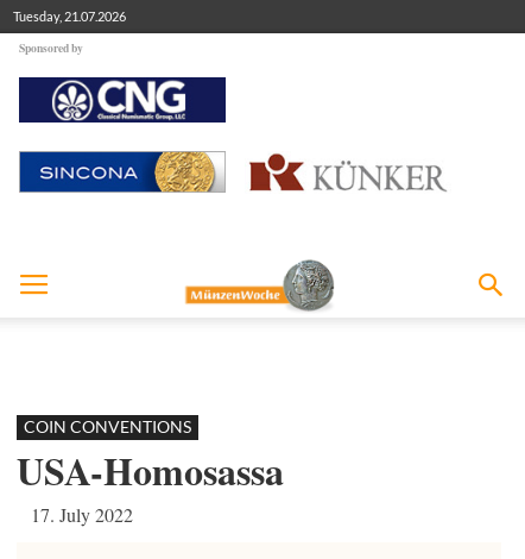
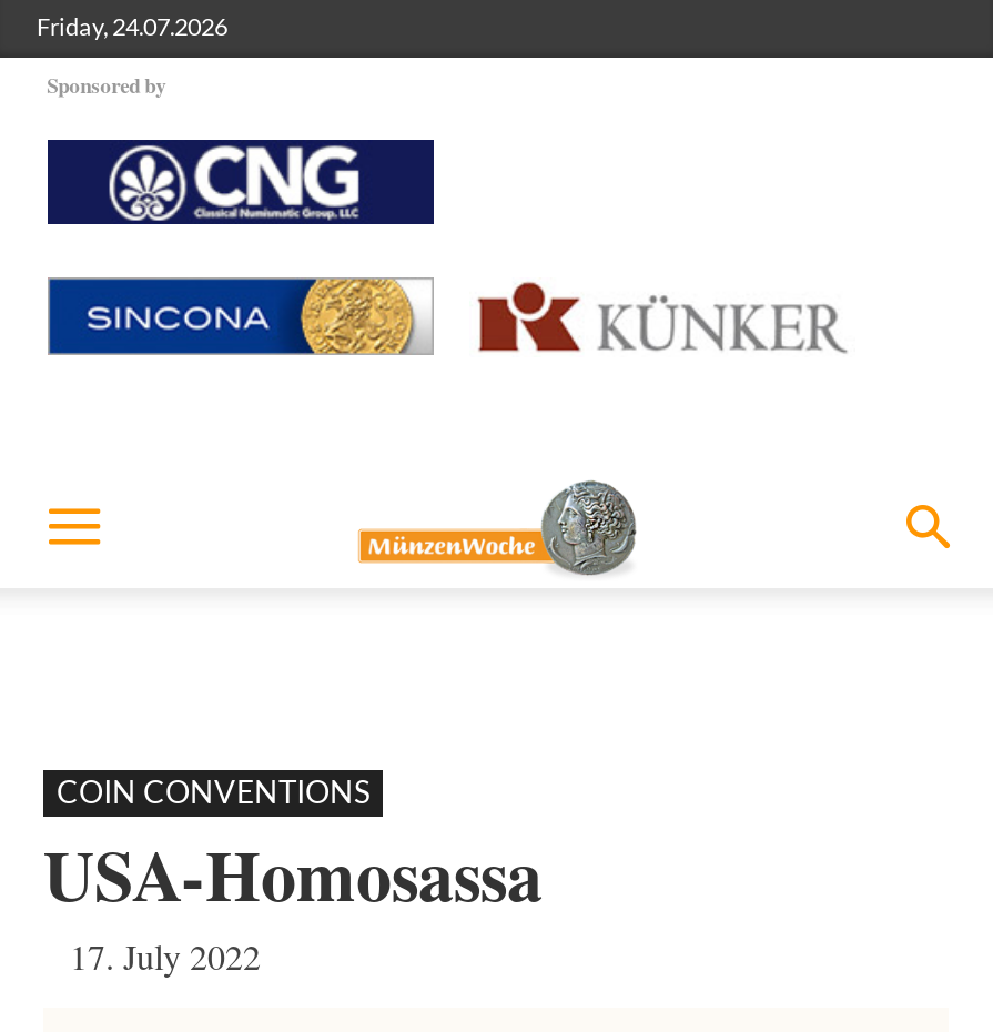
[13,8,126,24] Tuesday, 21.07.2026 -> [37,11,227,40] Friday, 24.07.2026

